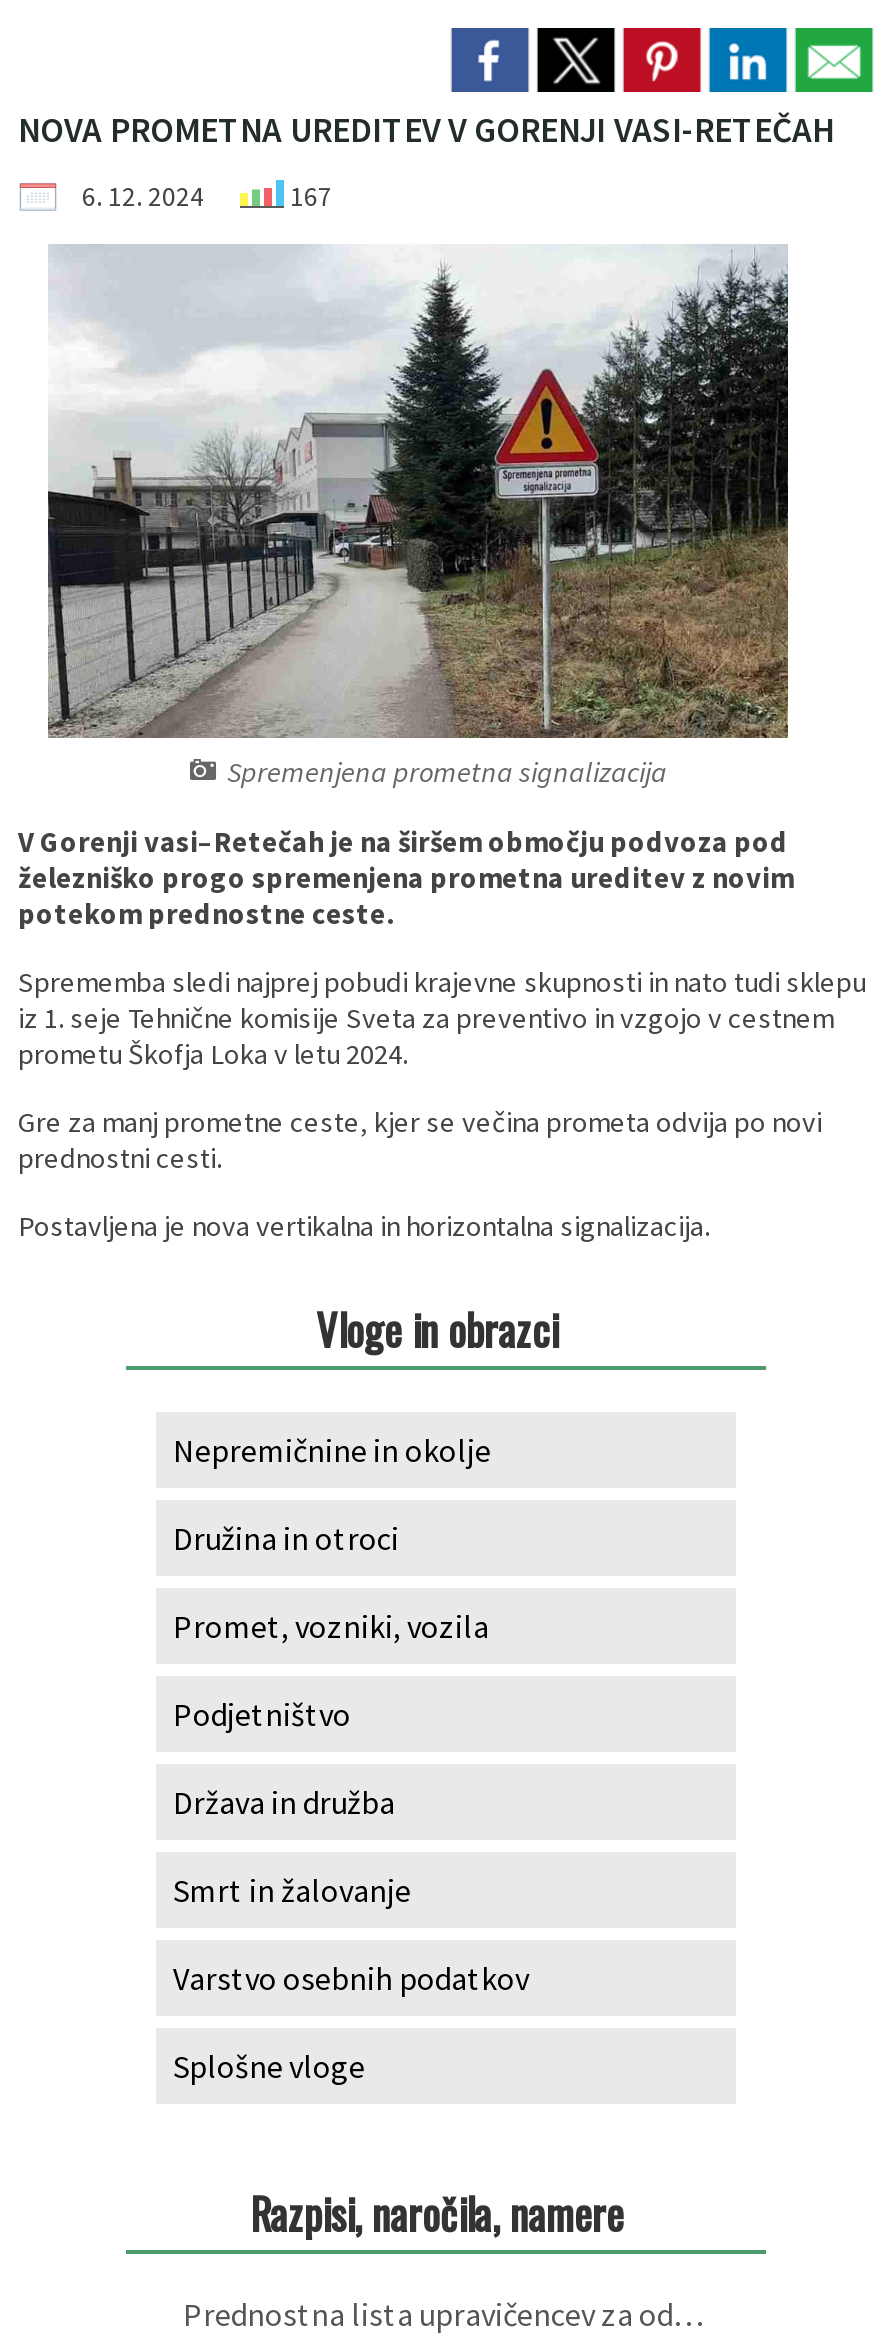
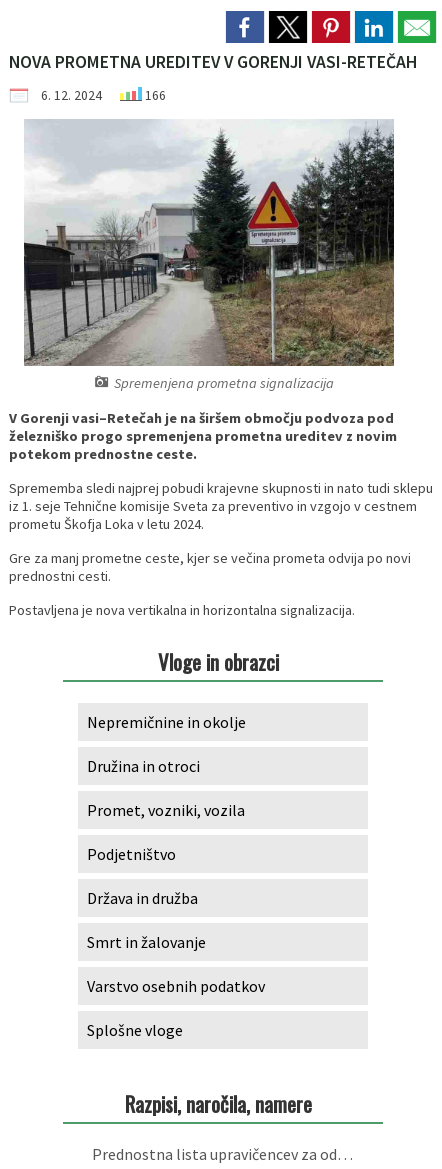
[290,180,332,214] 167 -> [145,87,166,104] 166

